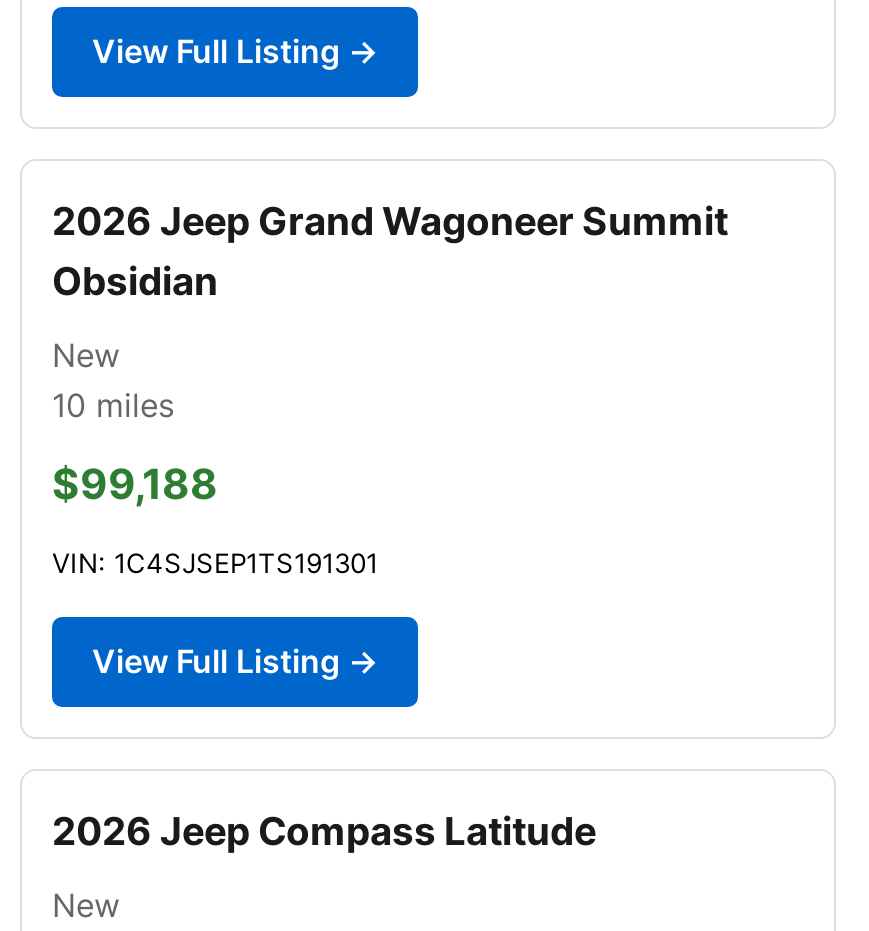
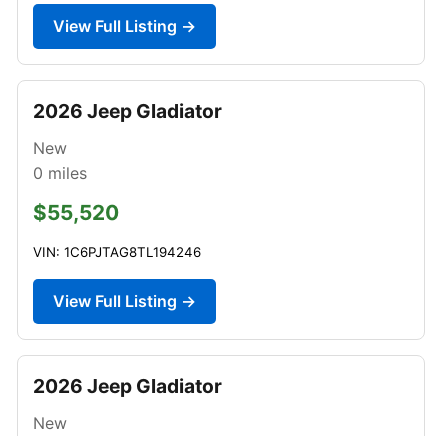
[52,197,728,305] 2026 Jeep Grand Wagoneer Summit | Obsidian -> [33,99,222,123] 2026 Jeep Gladiator
[52,385,174,425] 10 miles -> [33,163,87,183] 0 miles
[52,459,218,509] $99,188 -> [33,200,119,225] $55,520
[52,547,378,579] VIN: 1C4SJSEP1TS191301 -> [33,244,201,260] VIN: 1C6PJTAG8TL194246
[52,807,596,855] 2026 Jeep Compass Latitude -> [33,374,222,398] 2026 Jeep Gladiator

